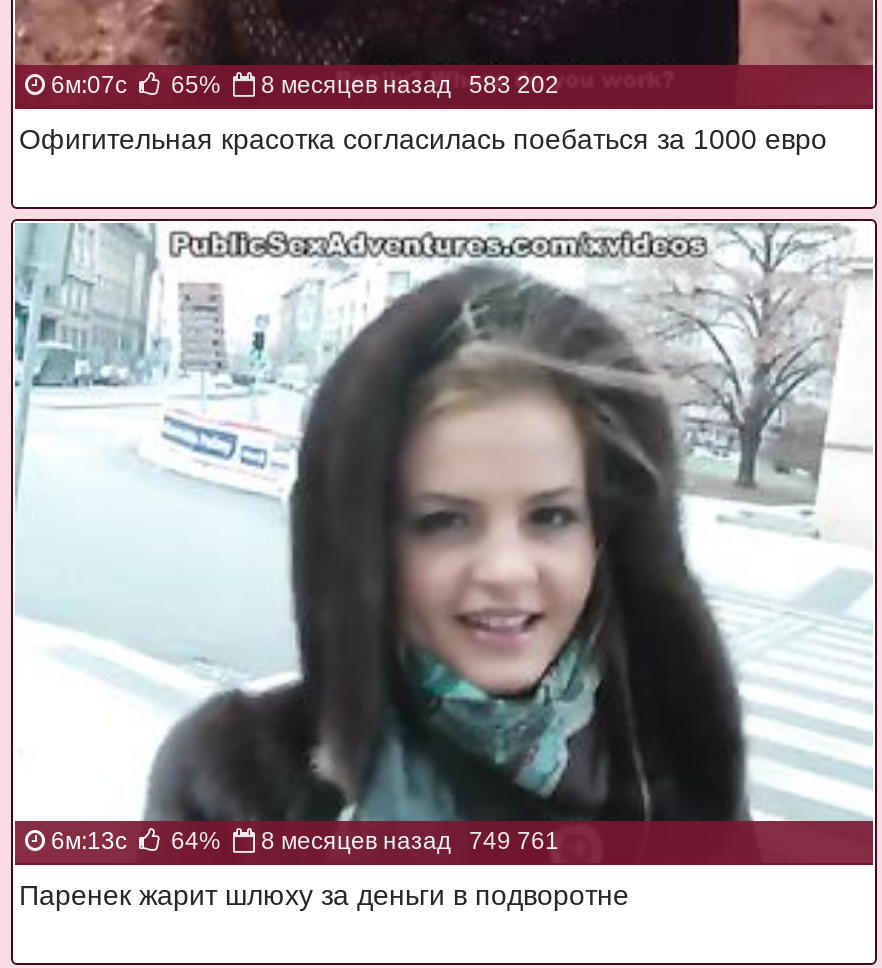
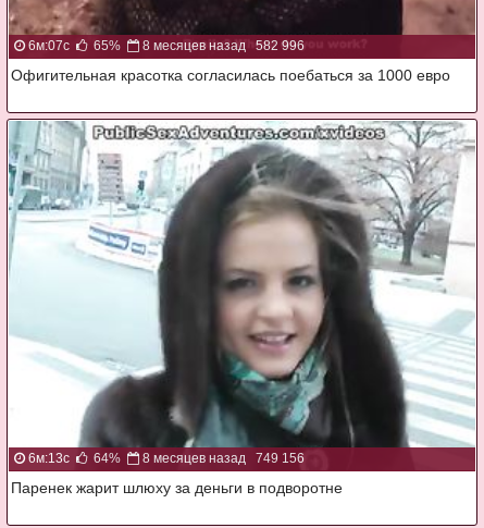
[261,70,559,98] 8 месяцев назад 583 202 -> [142,38,305,53] 8 месяцев назад 582 996
[261,828,559,856] 8 месяцев назад 749 761 -> [142,451,305,466] 8 месяцев назад 749 156

